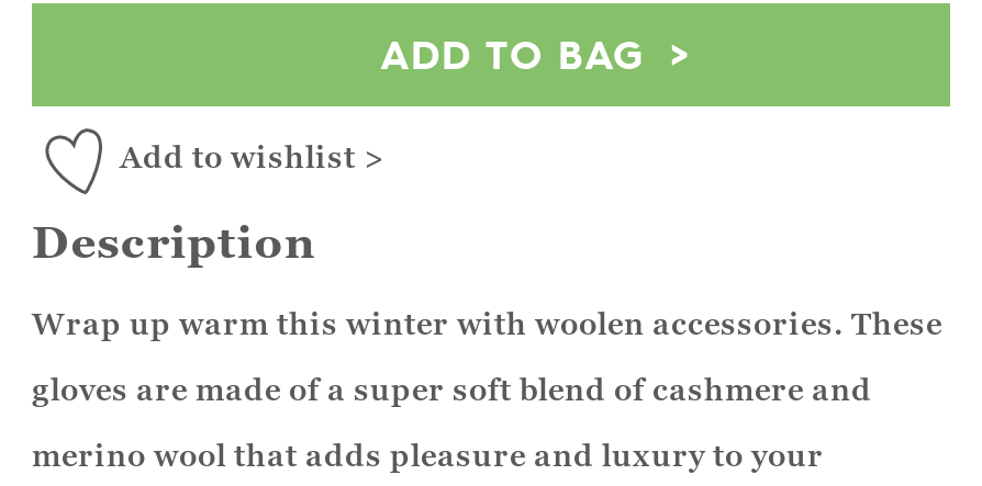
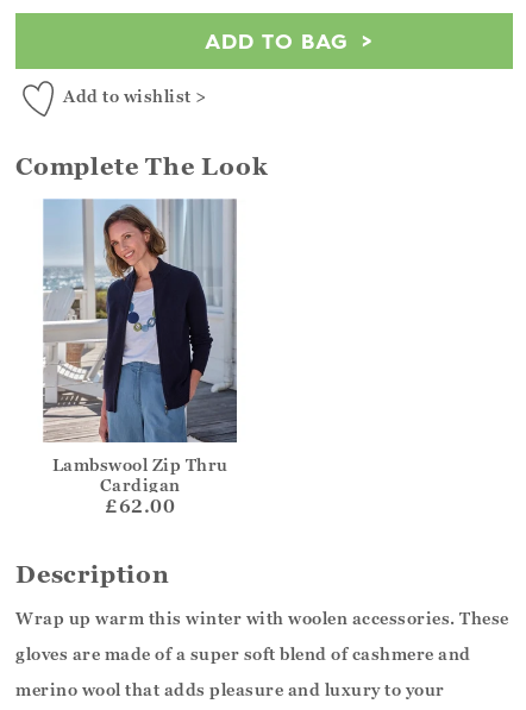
none -> [15,152,268,181] Complete The Look
none -> [42,199,238,516] [image] | Lambswool Zip Thru | Cardigan | £62.00

